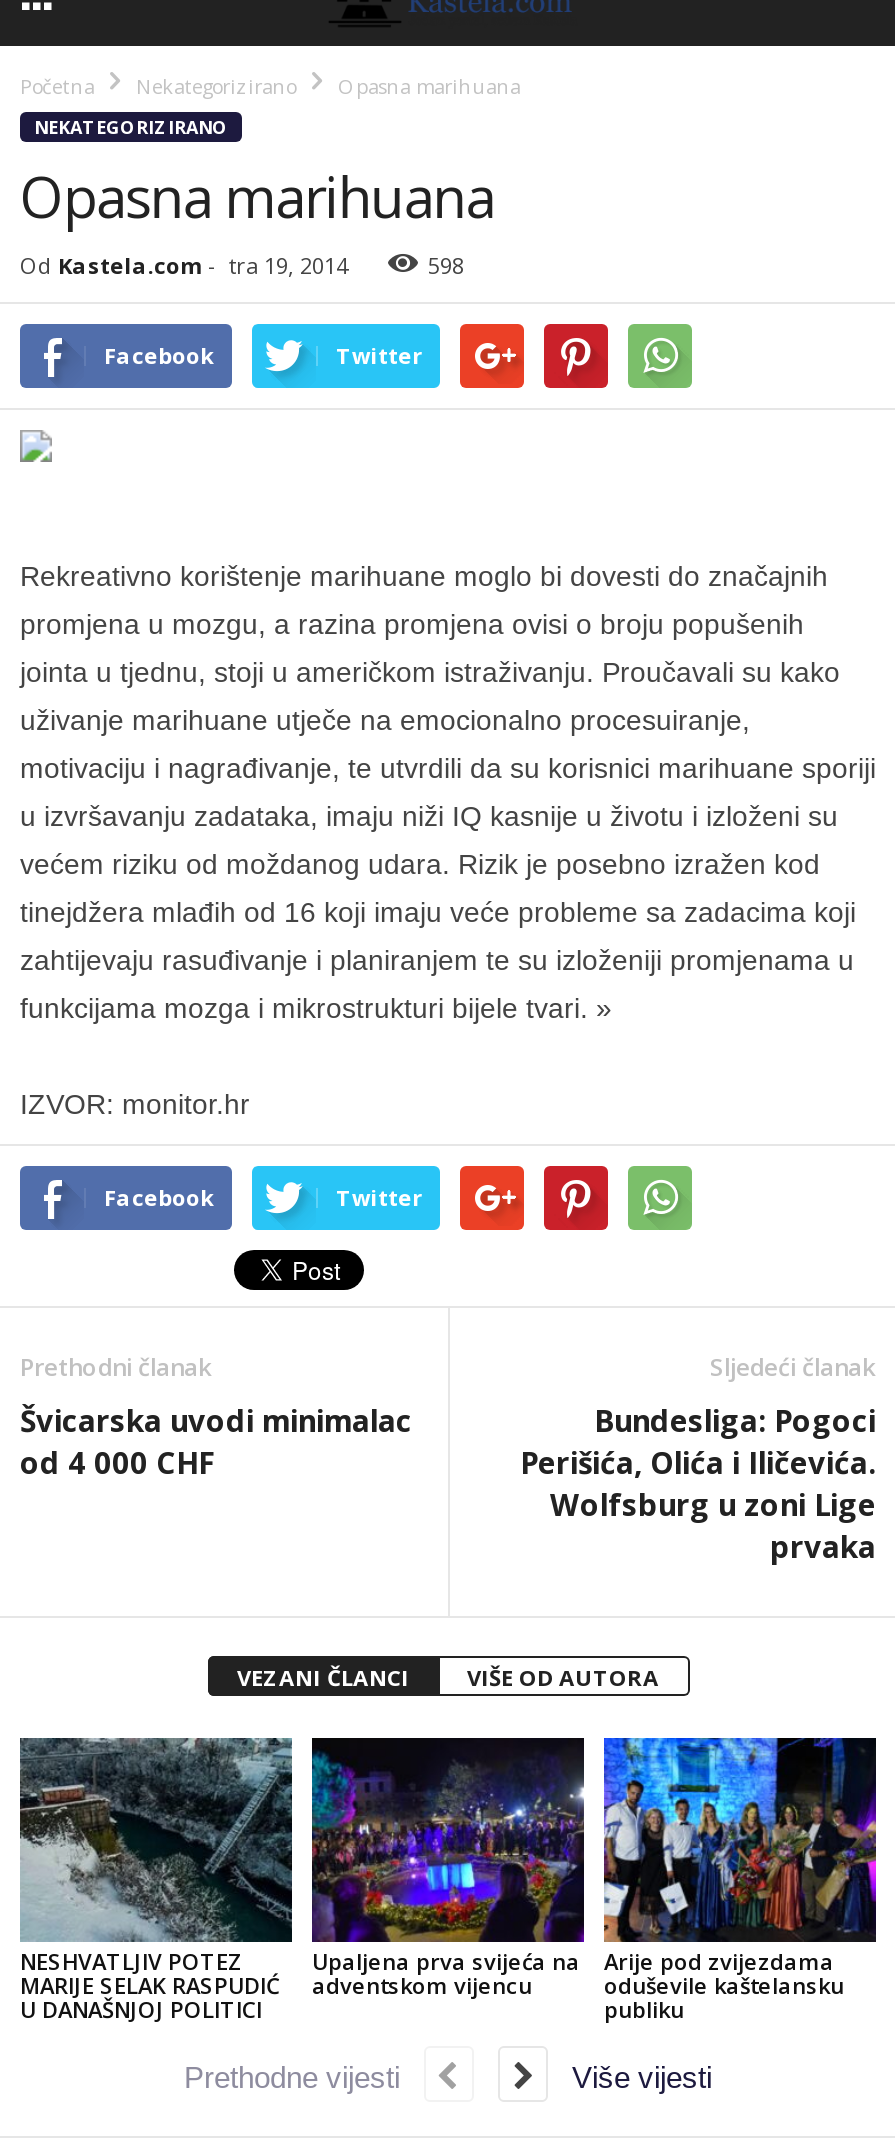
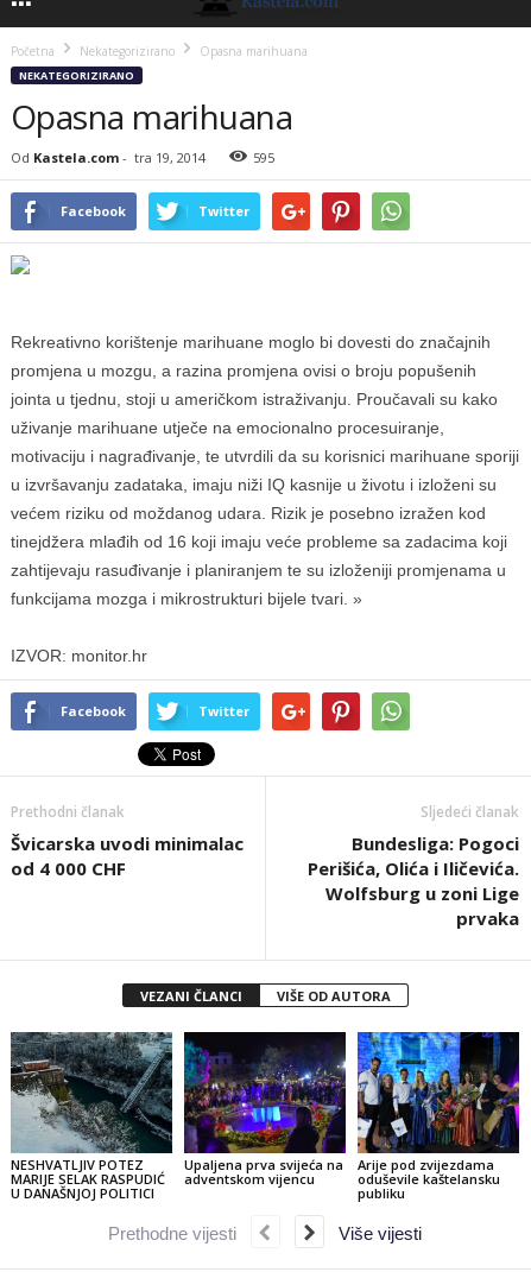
[428,250,464,280] 598 -> [253,148,274,166] 595

